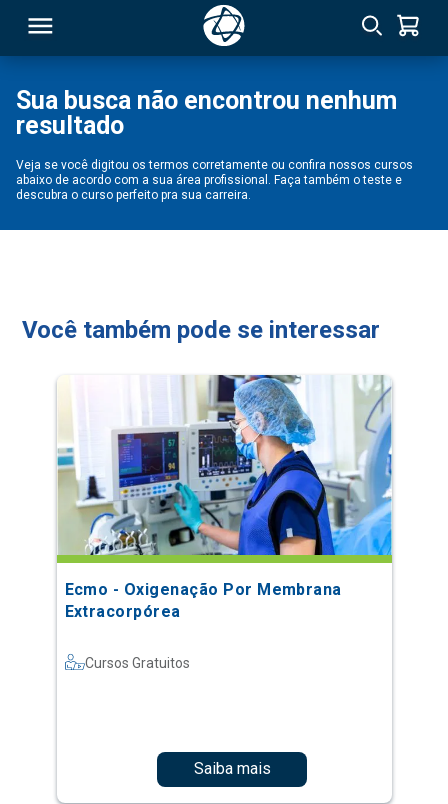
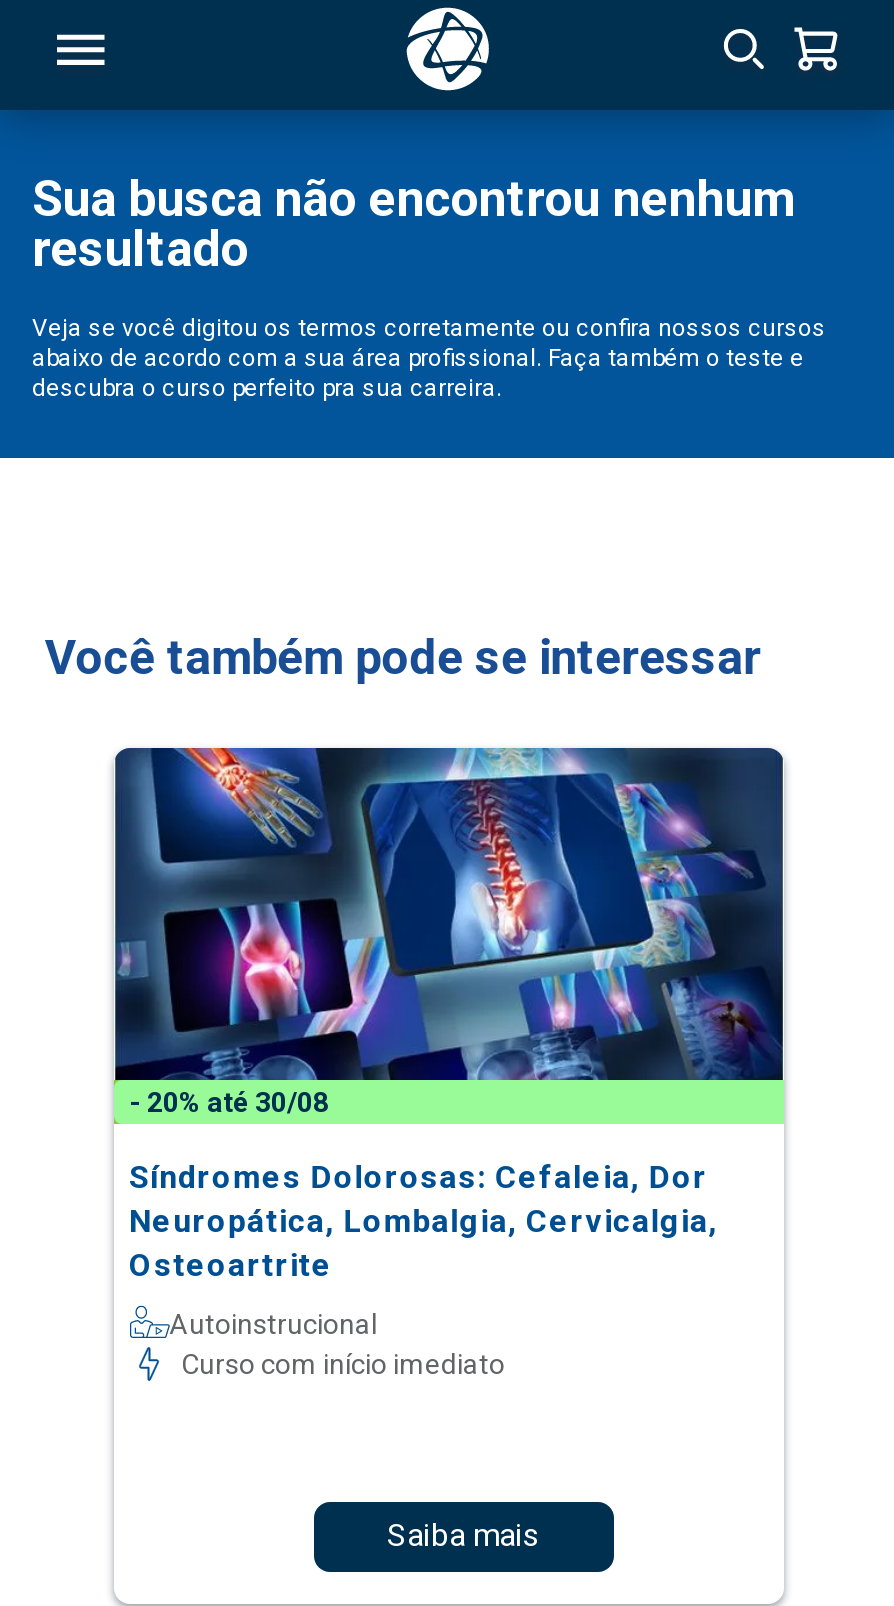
[57,374,392,671] [image] | Ecmo - Oxigenação Por Membrana | Extracorpórea | Cursos Gratuitos -> [112,746,786,1380] [image] | - 20% até 30/08 | Síndromes Dolorosas: Cefaleia, Dor | Neuropática, Lombalgia, Cervicalgia, | Osteoartrite | Autoinstrucional | Curso com início imediato

